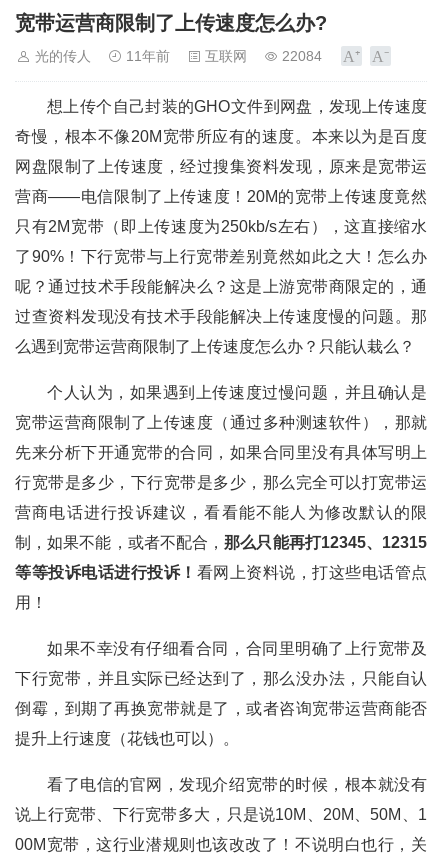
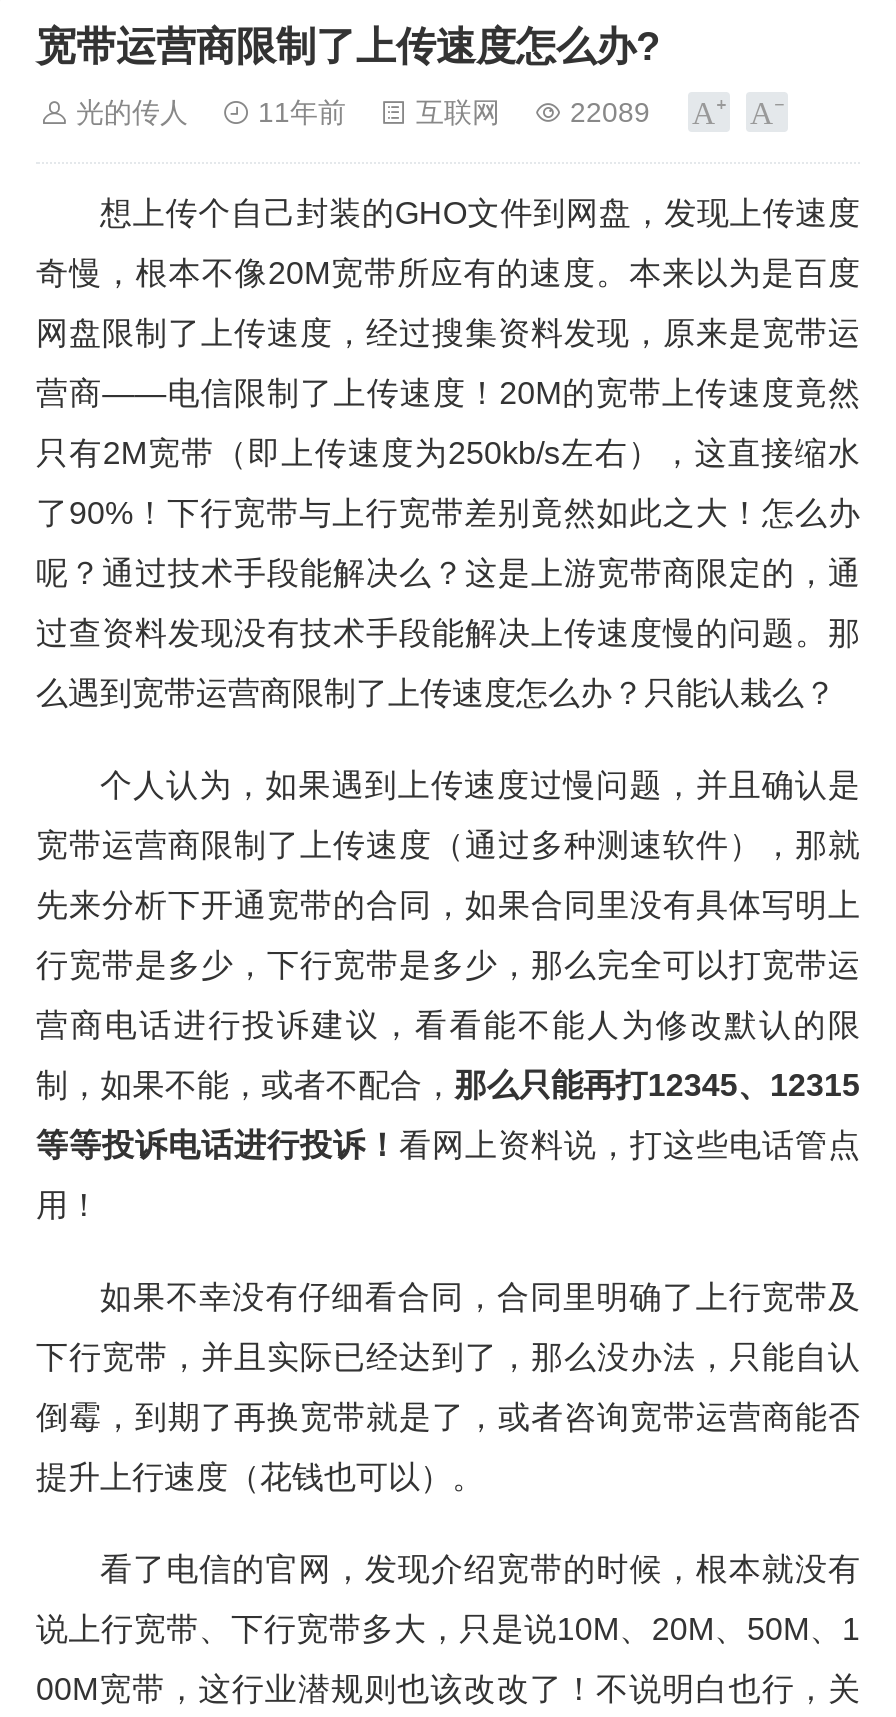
[282,48,322,64] 22084 -> [570,96,650,128] 22089

